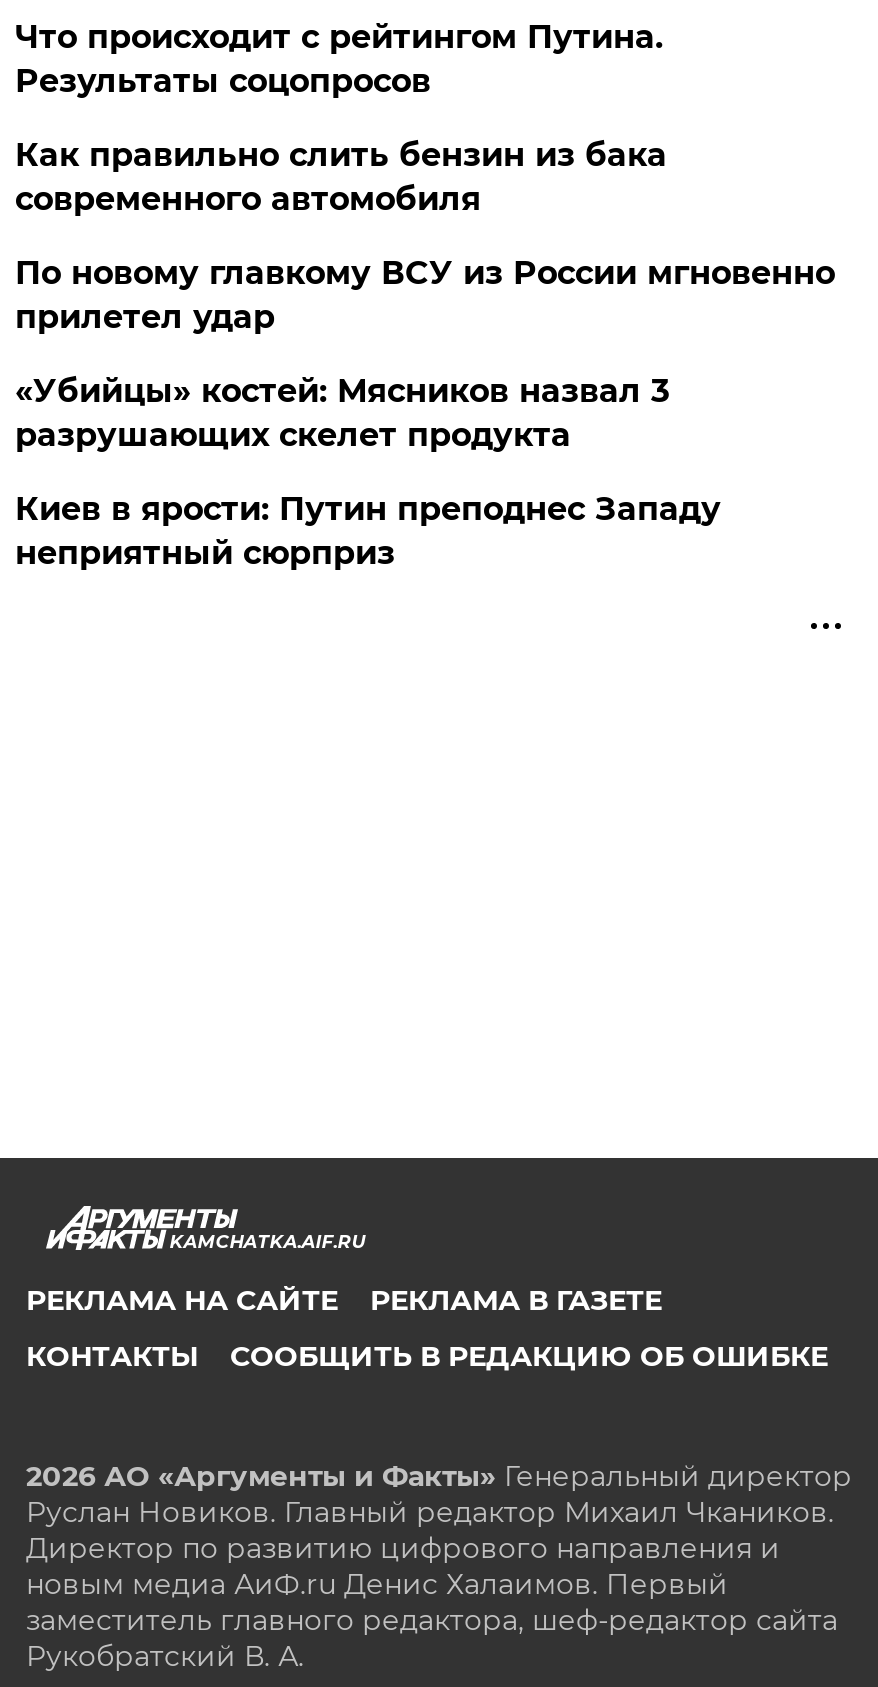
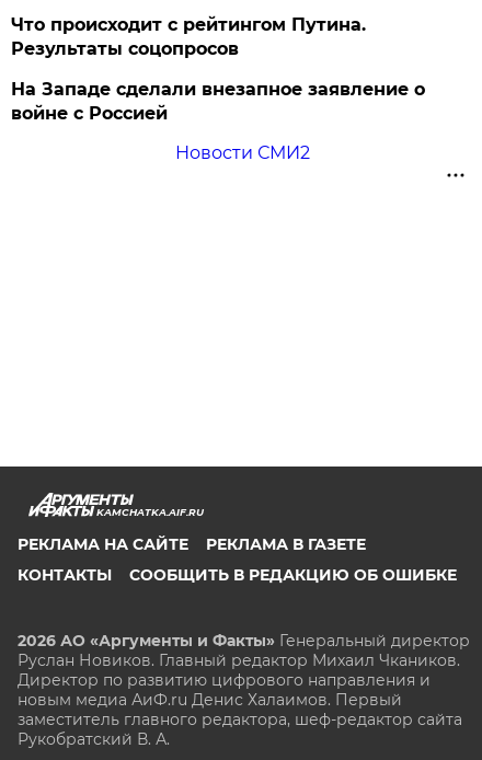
[15,136,835,572] Как правильно слить бензин из бака | современного автомобиля | По новому главкому ВСУ из России мгновенно | прилетел удар | «Убийцы» костей: Мясников назвал 3 | разрушающих скелет продукта | Киев в ярости: Путин преподнес Западу | неприятный сюрприз -> [11,79,425,163] На Западе сделали внезапное заявление о | войне с Россией | Новости СМИ2

